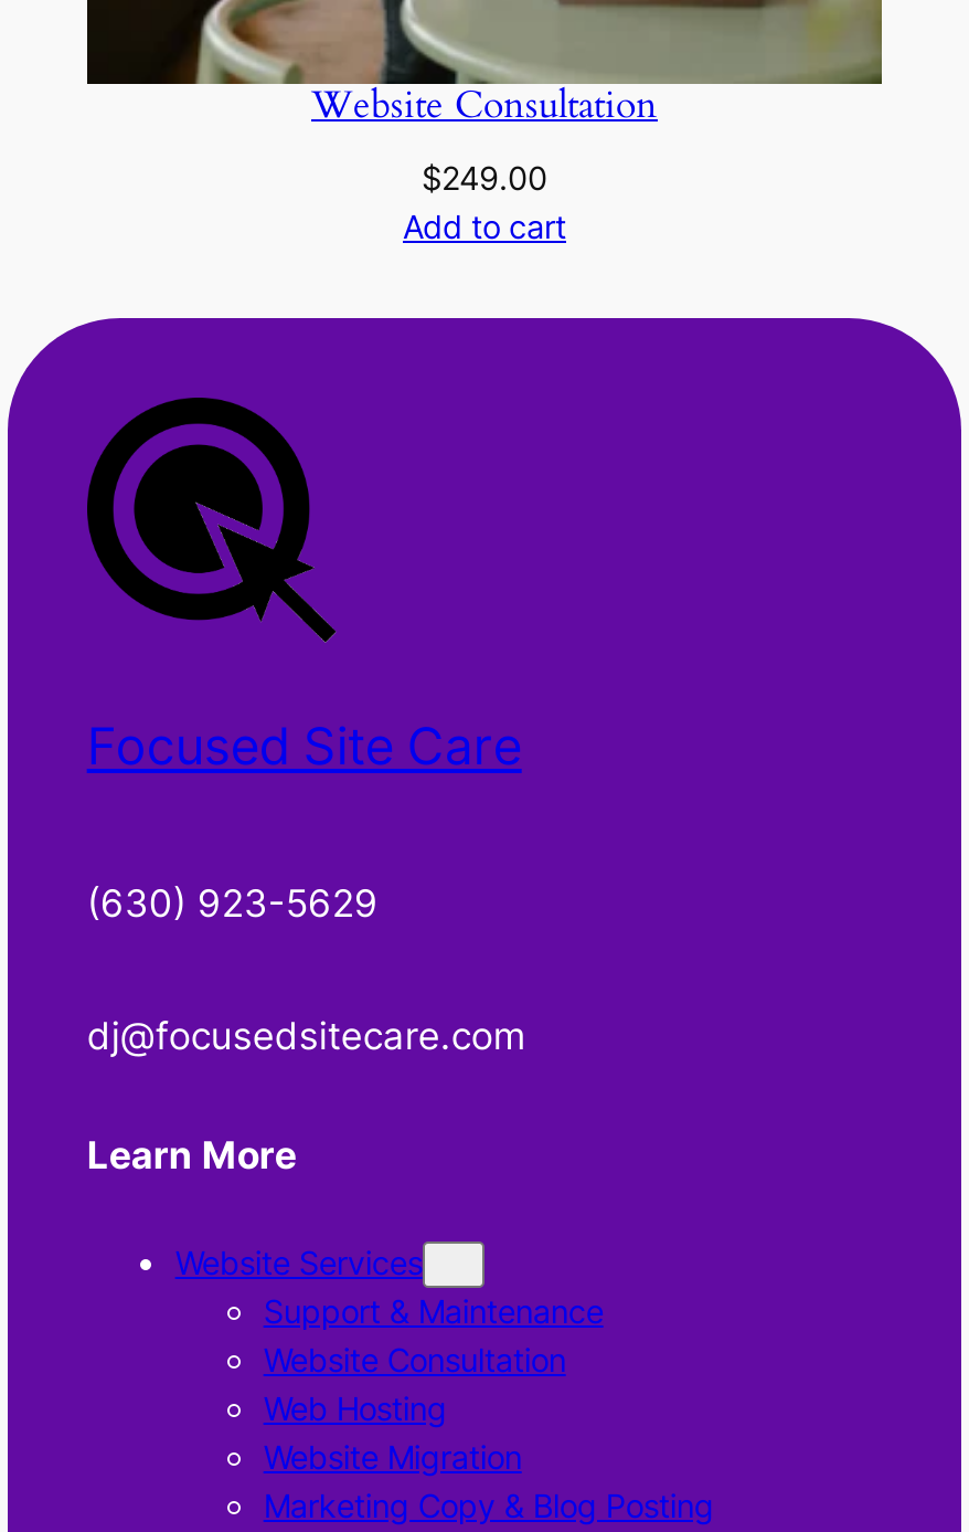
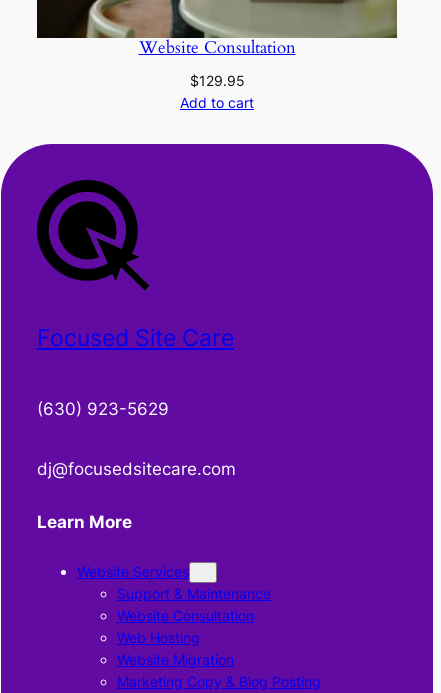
[422,159,547,197] $249.00 -> [189,72,244,89] $129.95

